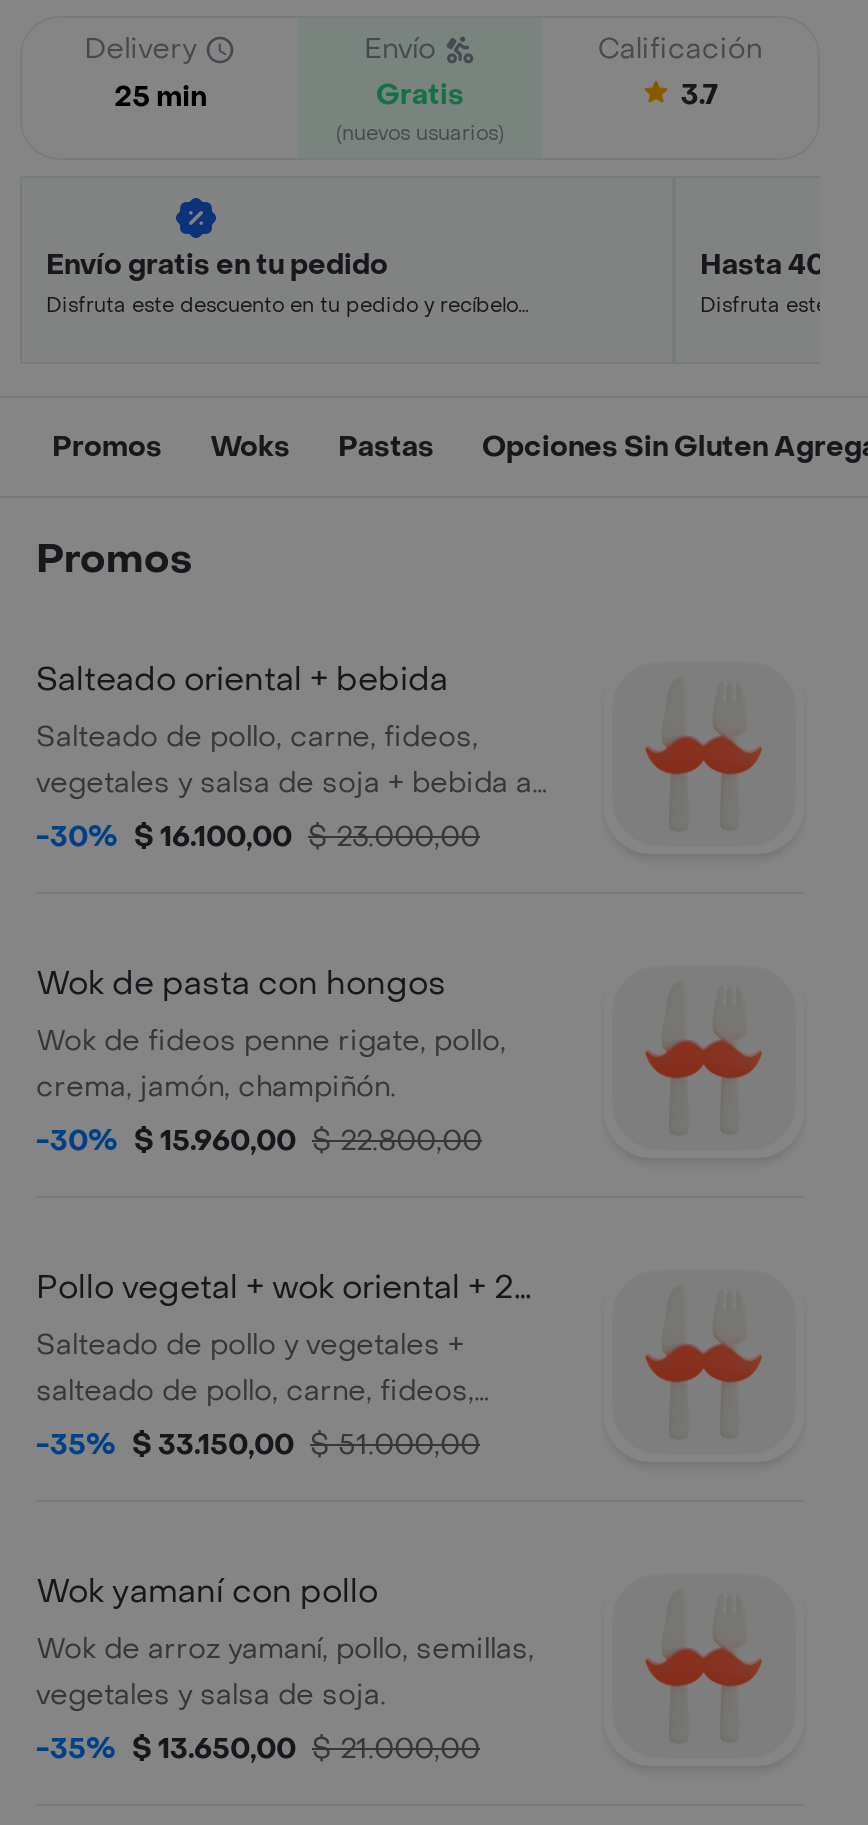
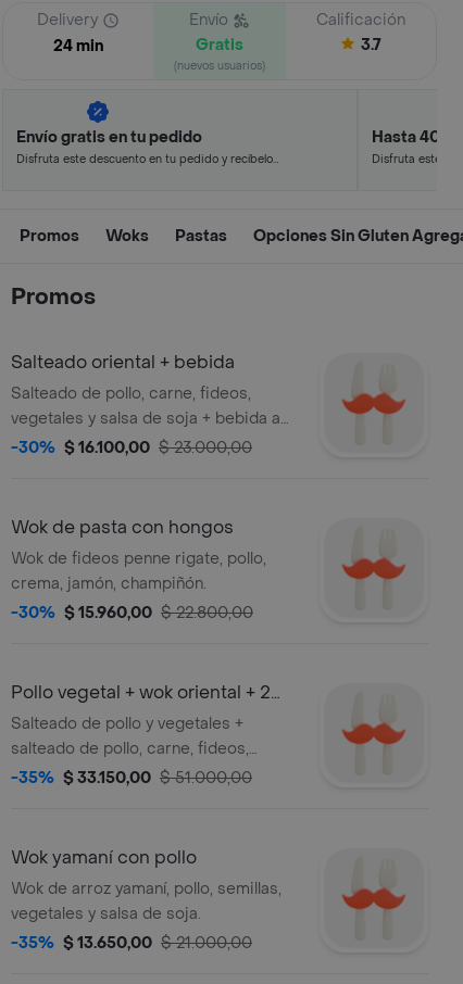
[114,78,206,116] 25 min -> [53,36,103,56] 24 min

